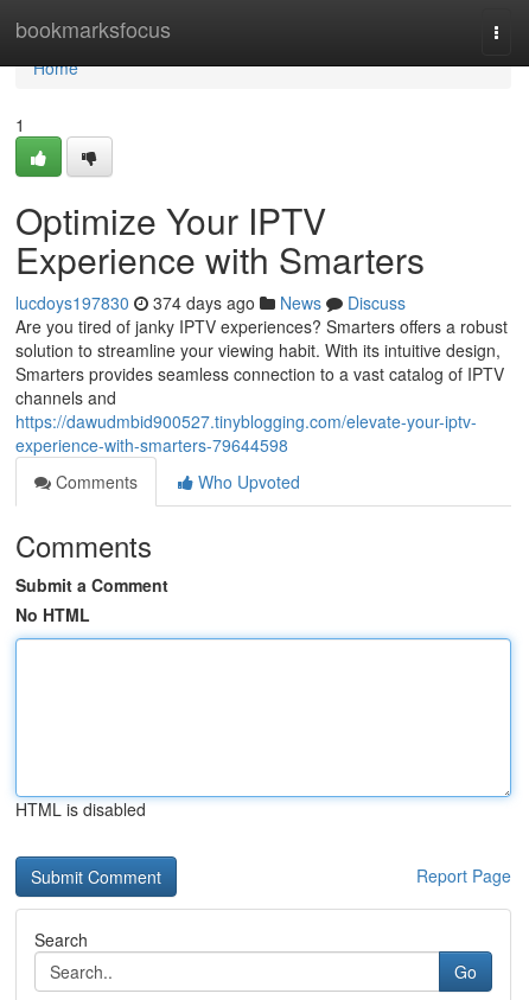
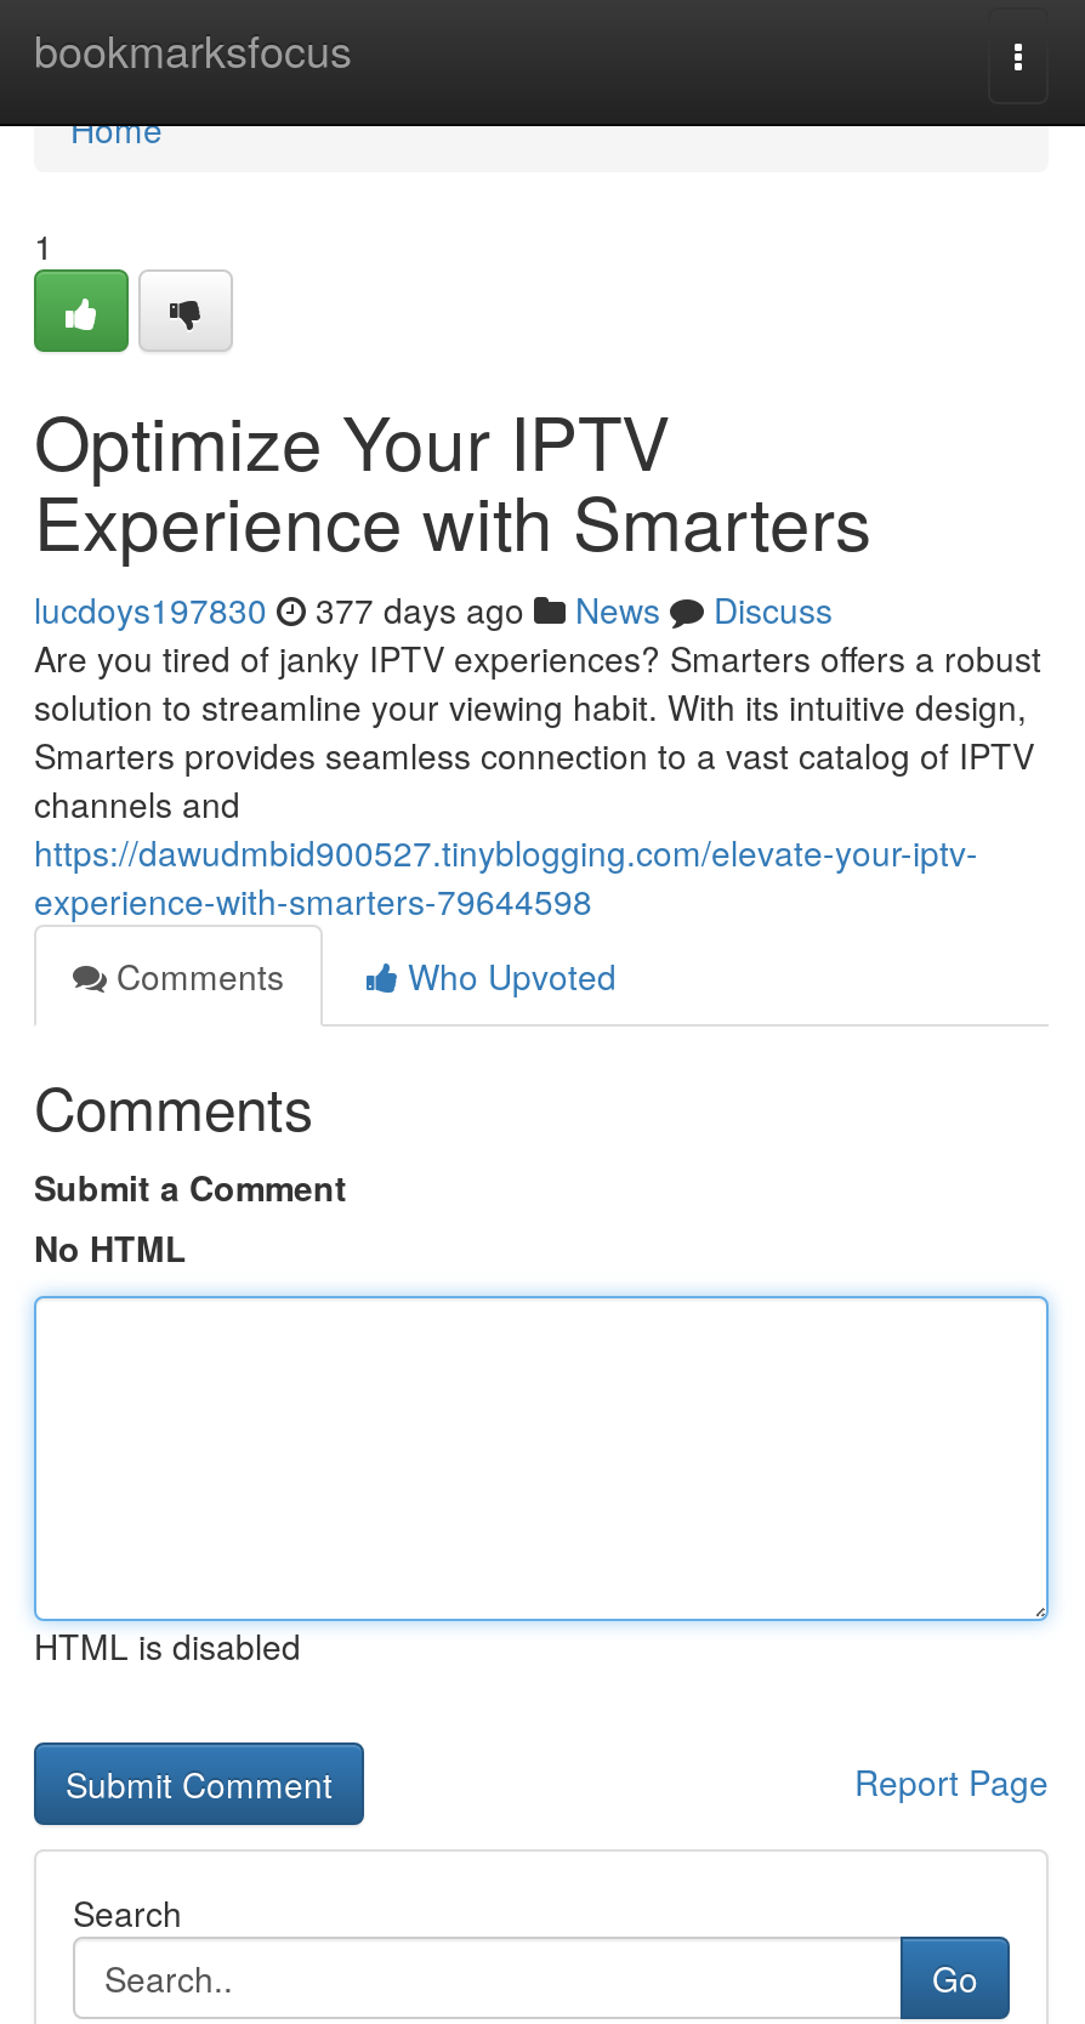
[15,291,406,314] lucdoys197830 374 days ago News Discuss -> [34,585,833,633] lucdoys197830 377 days ago News Discuss

